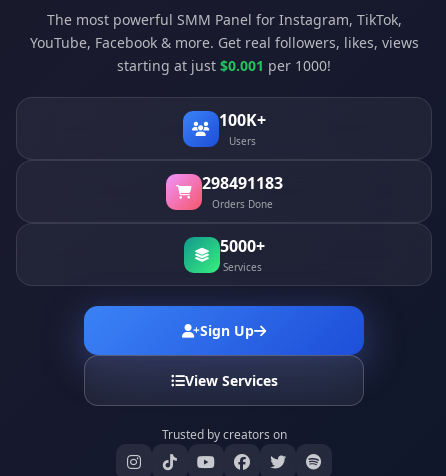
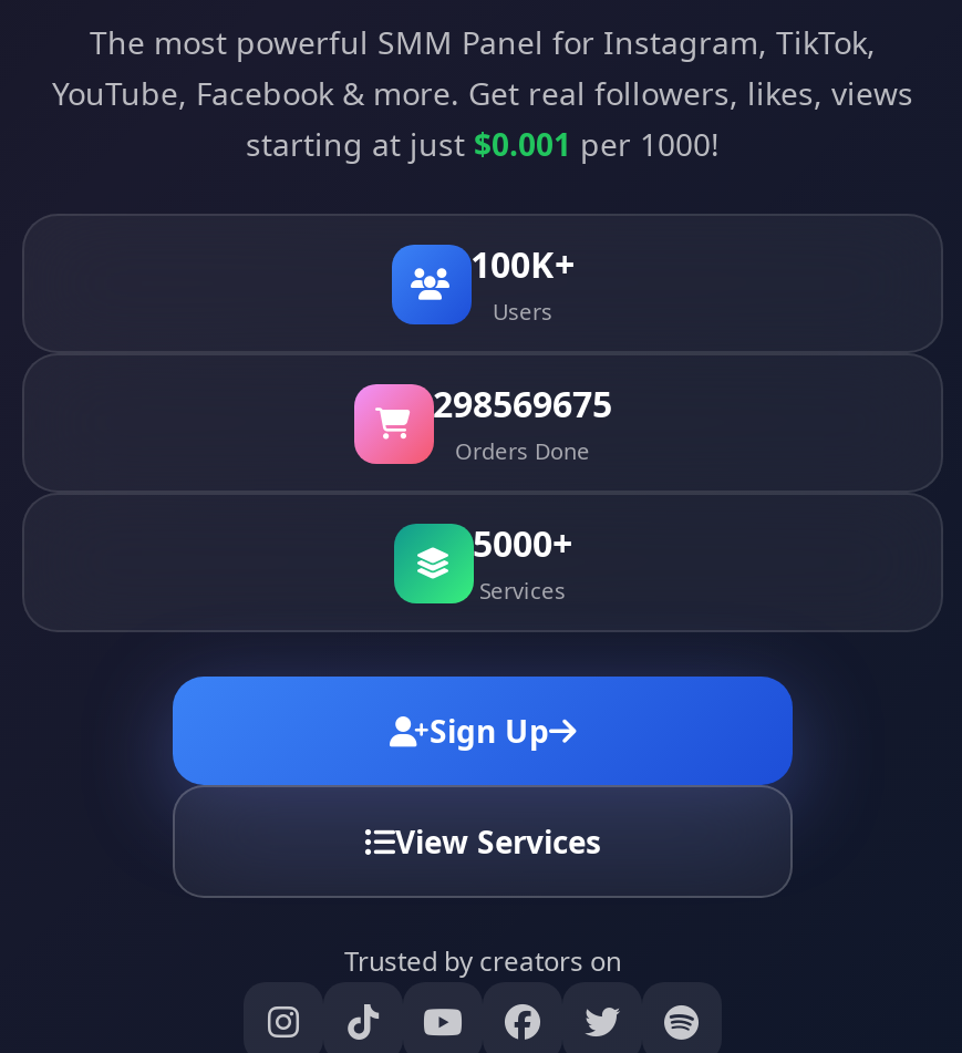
[201,172,282,194] 298491183 -> [433,380,612,429] 298569675

